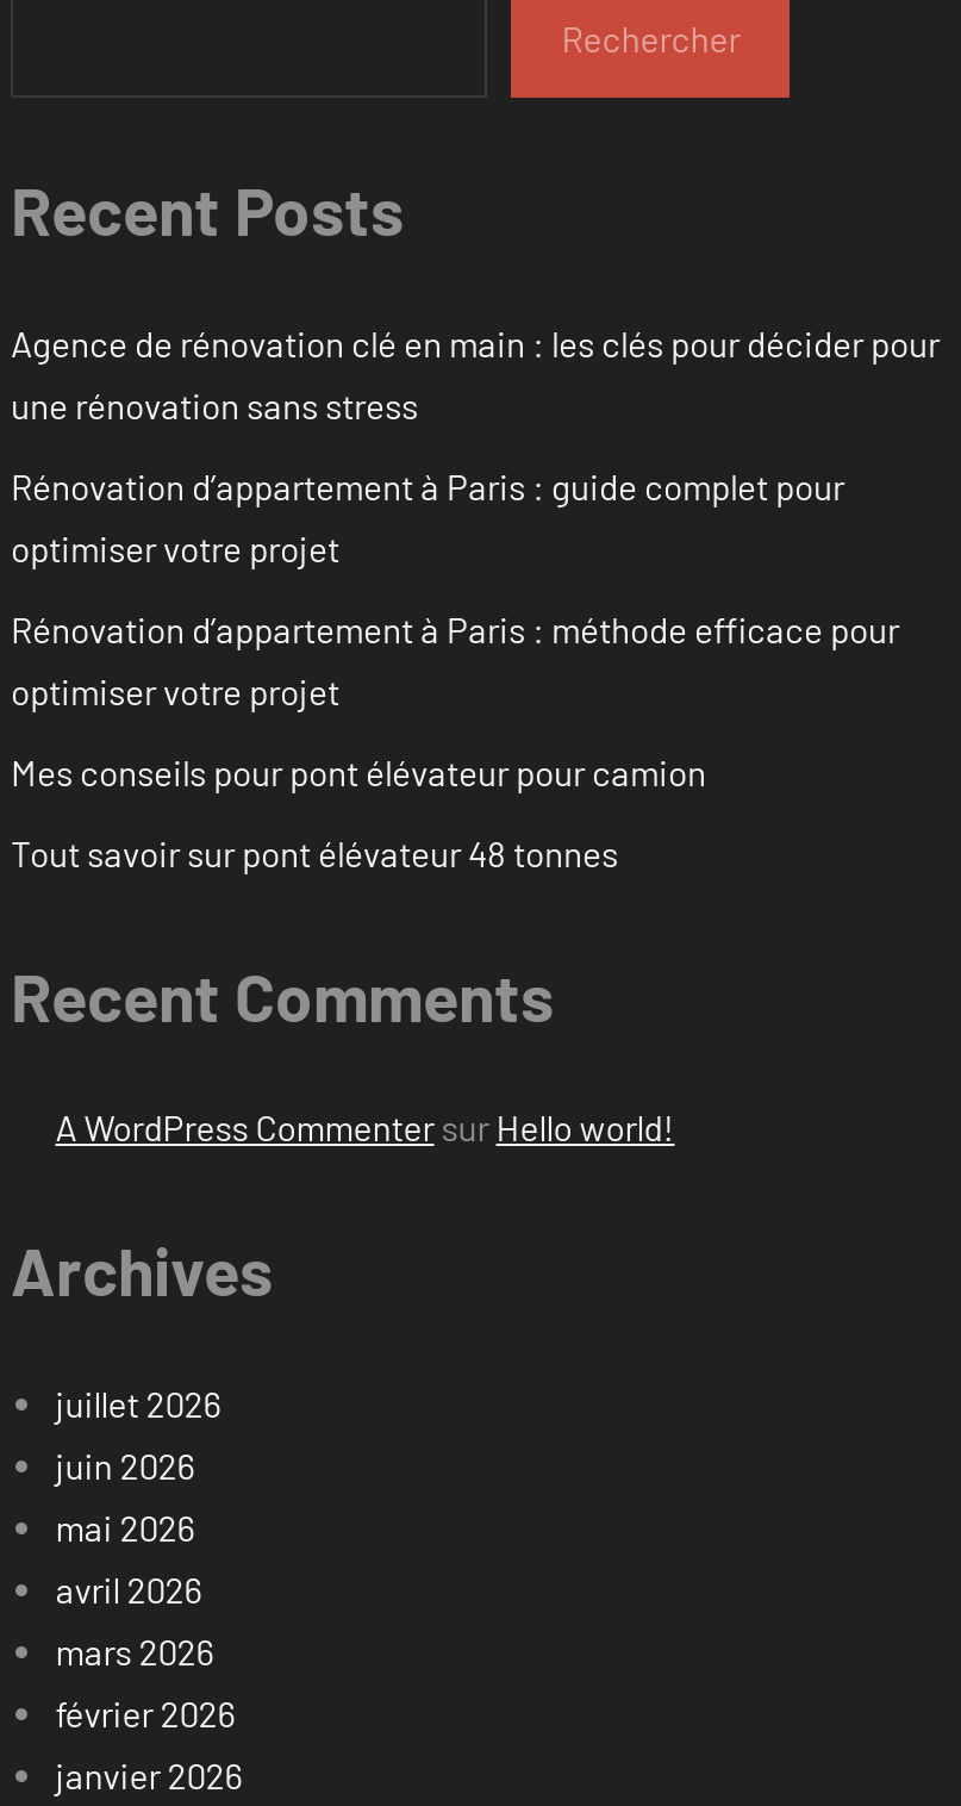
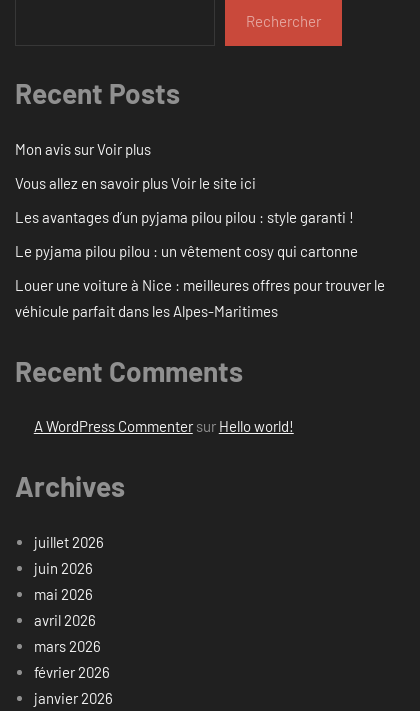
[11,321,940,426] Agence de rénovation clé en main : les clés pour décider pour | une rénovation sans stress -> [15,140,151,158] Mon avis sur Voir plus
[11,464,844,569] Rénovation d’appartement à Paris : guide complet pour | optimiser votre projet -> [15,174,256,192] Vous allez en savoir plus Voir le site ici
[11,607,899,712] Rénovation d’appartement à Paris : méthode efficace pour | optimiser votre projet -> [15,208,354,226] Les avantages d’un pyjama pilou pilou : style garanti !
[11,750,706,793] Mes conseils pour pont élévateur pour camion -> [15,242,358,260] Le pyjama pilou pilou : un vêtement cosy qui cartonne
[11,831,618,874] Tout savoir sur pont élévateur 48 tonnes -> [15,276,385,320] Louer une voiture à Nice : meilleures offres pour trouver le | véhicule parfait dans les Alpes-Maritimes

